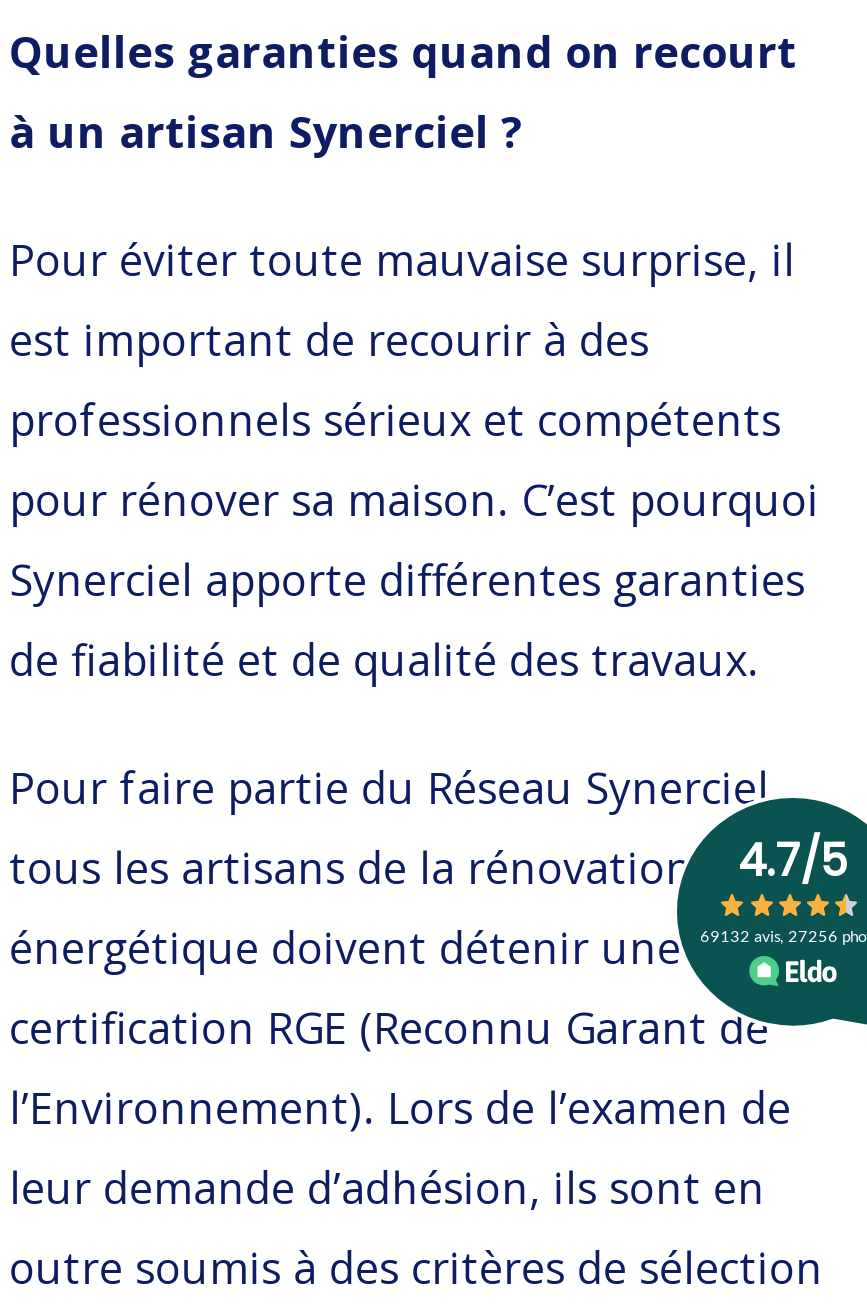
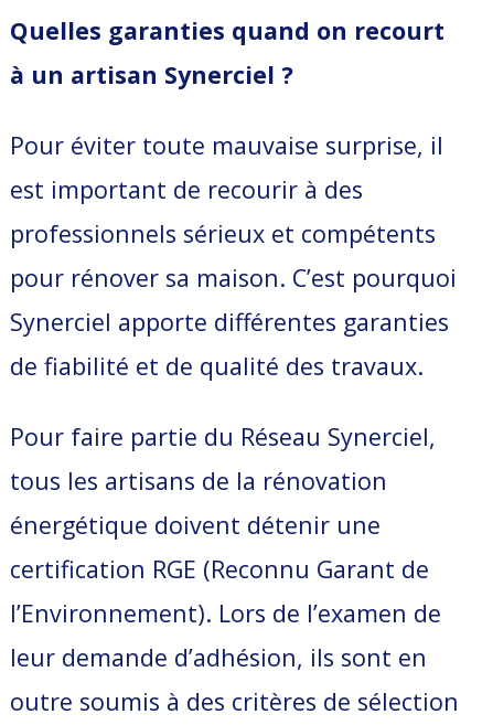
[675,796,861,1028] [image] -> none

